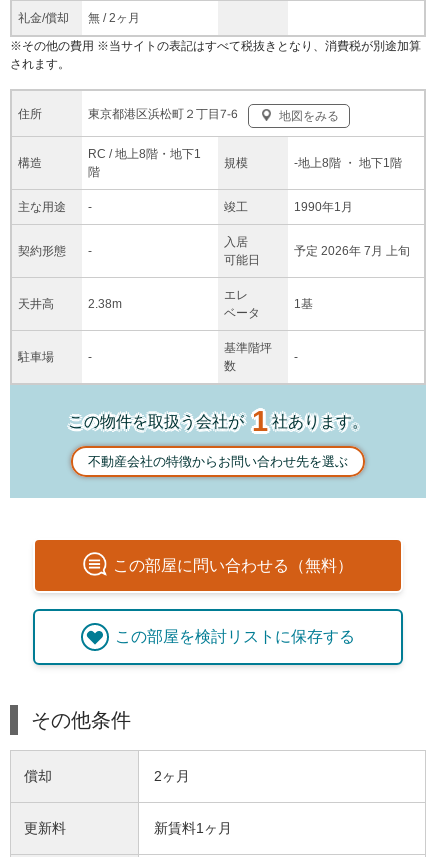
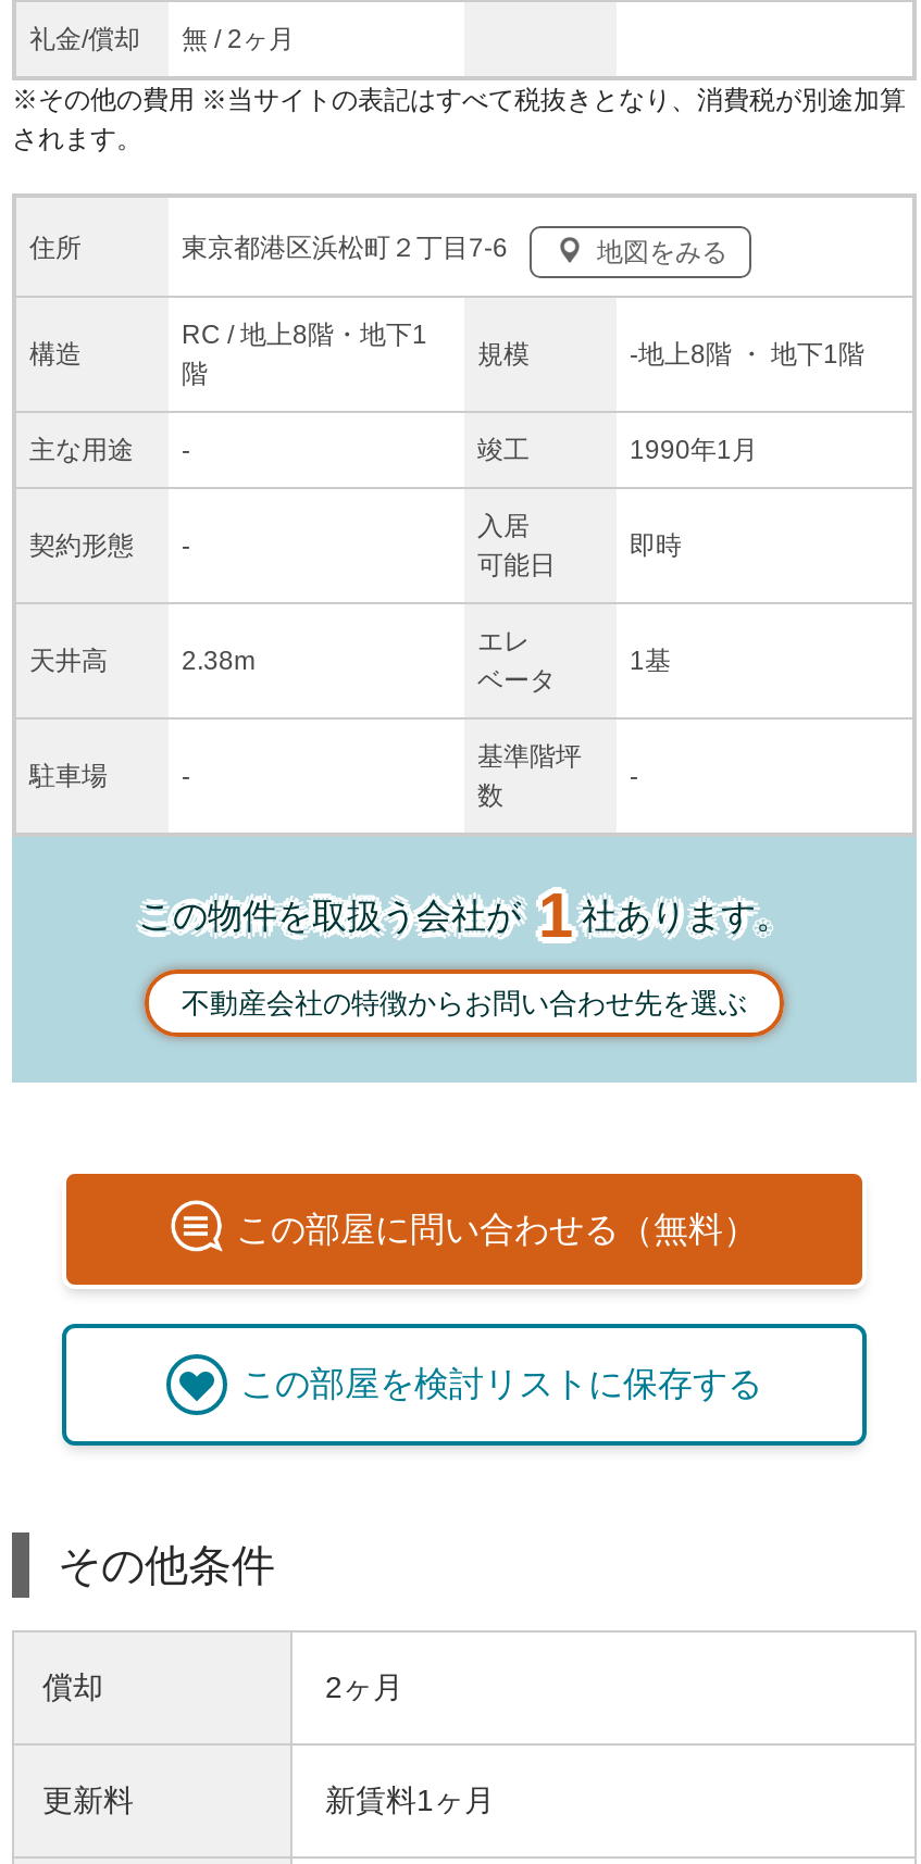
[294,244,410,258] 予定 2026年 7月 上旬 -> [630,530,682,561] 即時

